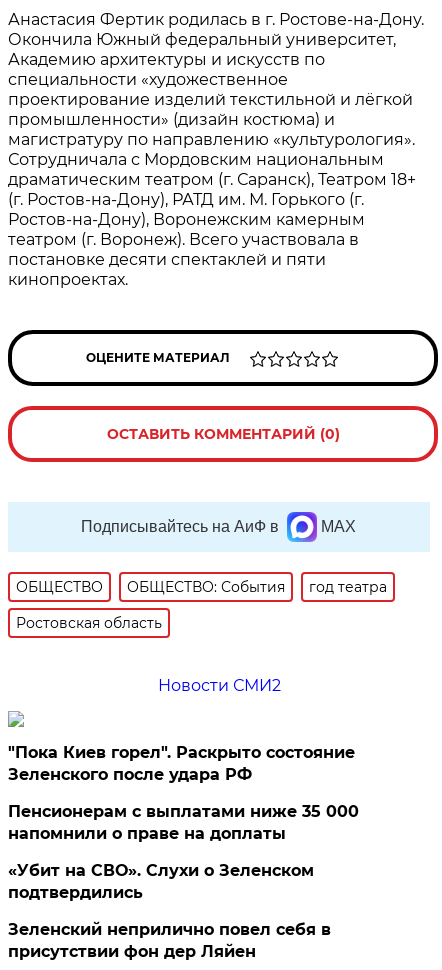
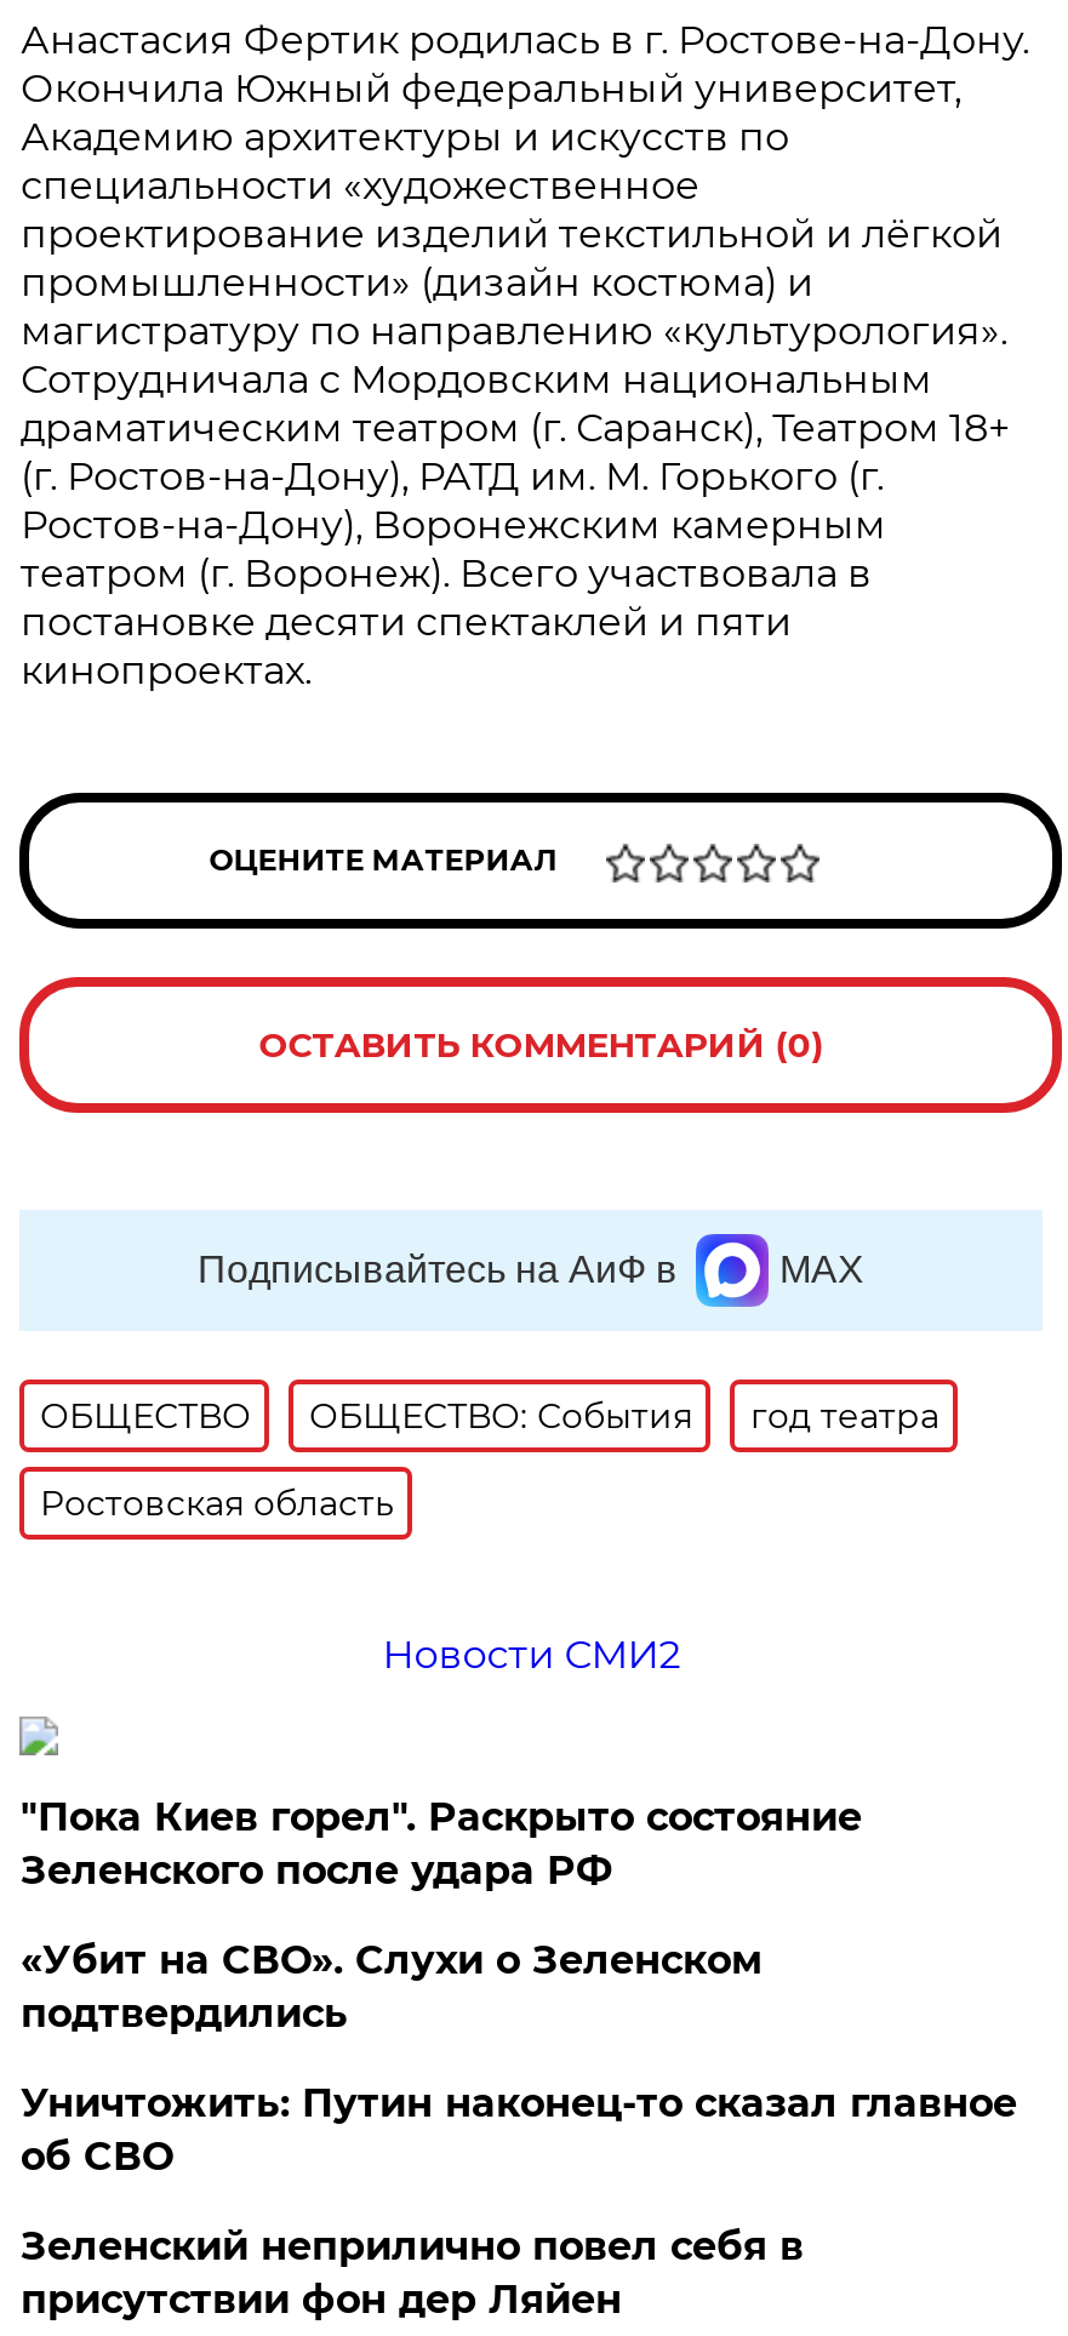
[8,802,359,843] Пенсионерам с выплатами ниже 35 000 | напомнили о праве на доплаты -> none
moved [8,861,314,902] -> [20,1937,762,2036]: «Убит на СВО». Слухи о Зеленском | подтвердились
none -> [20,2080,1017,2179] Уничтожить: Путин наконец-то сказал главное | об СВО

